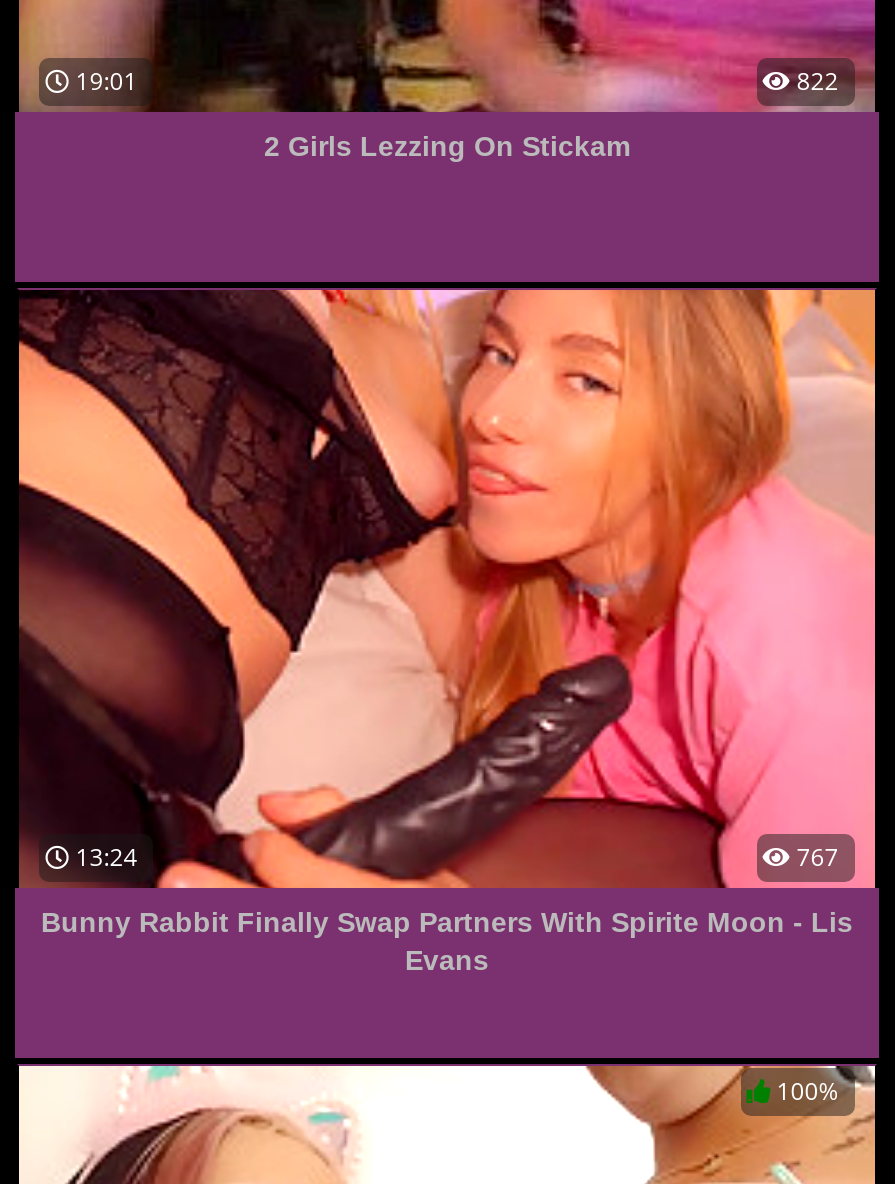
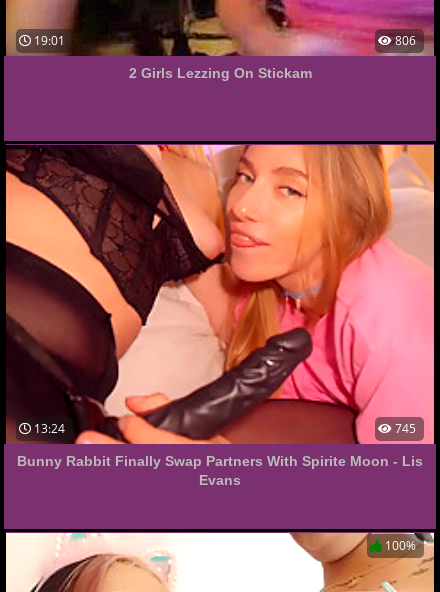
[791,64,839,98] 822 -> [392,32,416,49] 806
[791,840,839,874] 767 -> [392,420,416,437] 745

